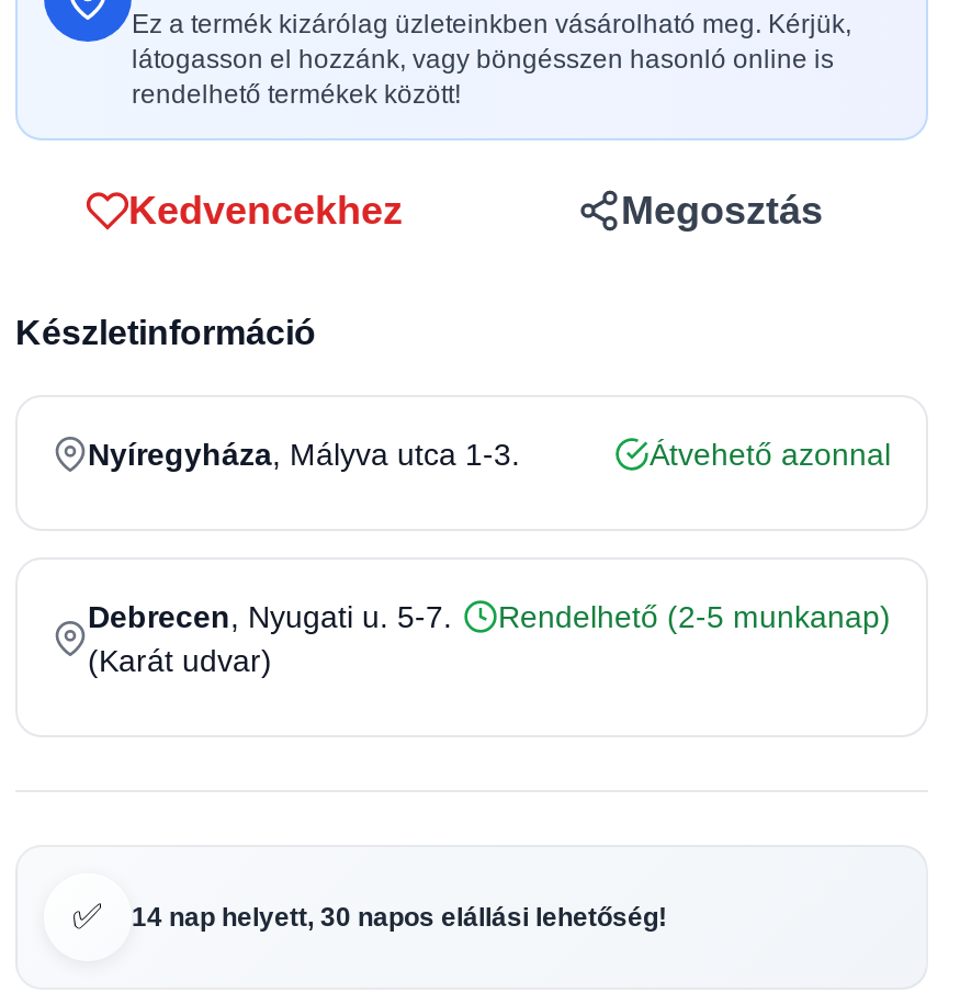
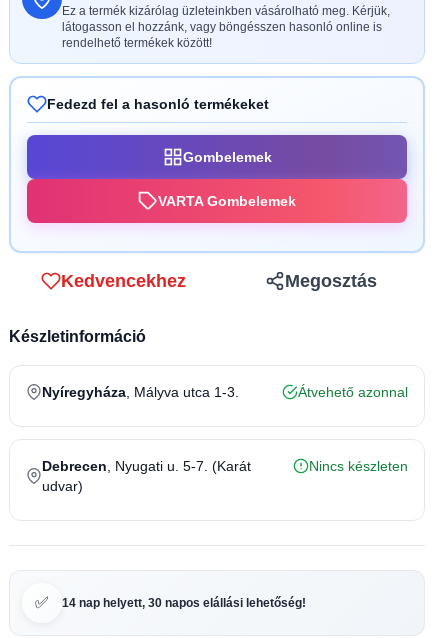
none -> [22,96,409,225] [image] | Fedezd fel a hasonló termékeket | Gombelemek | VARTA Gombelemek
[498,599,891,634] Rendelhető (2-5 munkanap) -> [309,458,408,474] Nincs készleten

